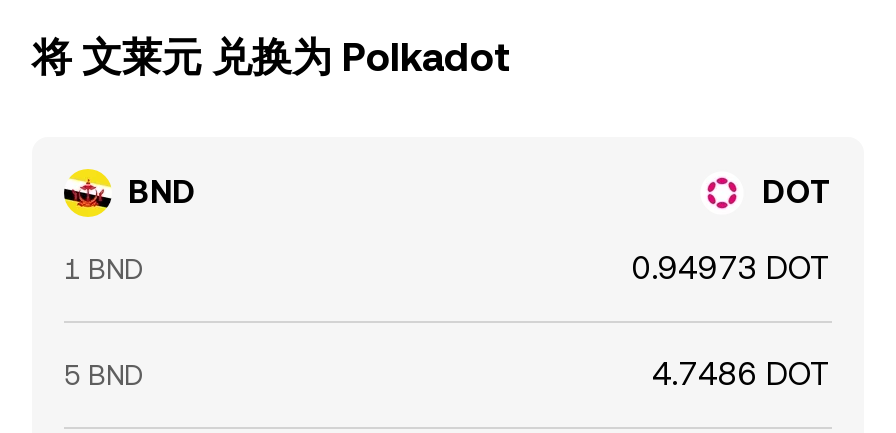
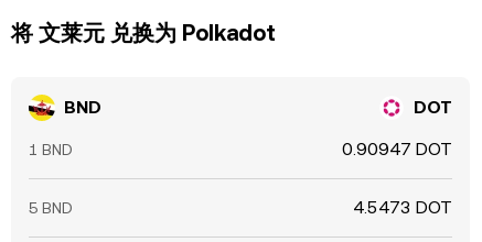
[632,249,832,287] 0.94973 DOT -> [342,139,452,159] 0.90947 DOT
[652,355,832,393] 4.7486 DOT -> [353,197,452,218] 4.5473 DOT

